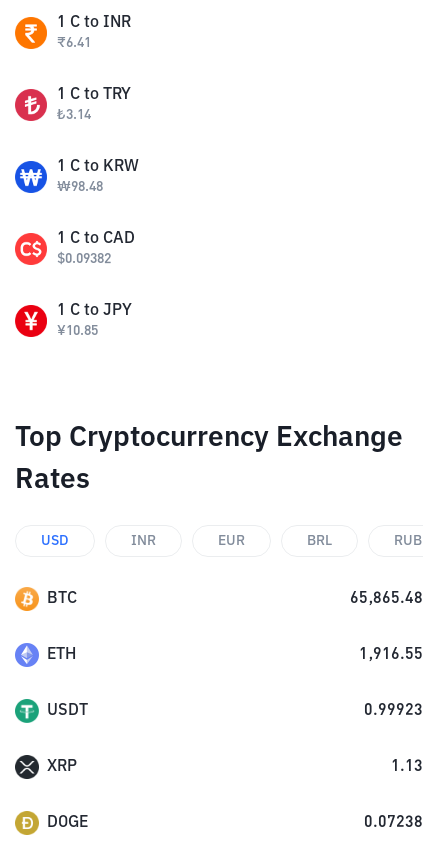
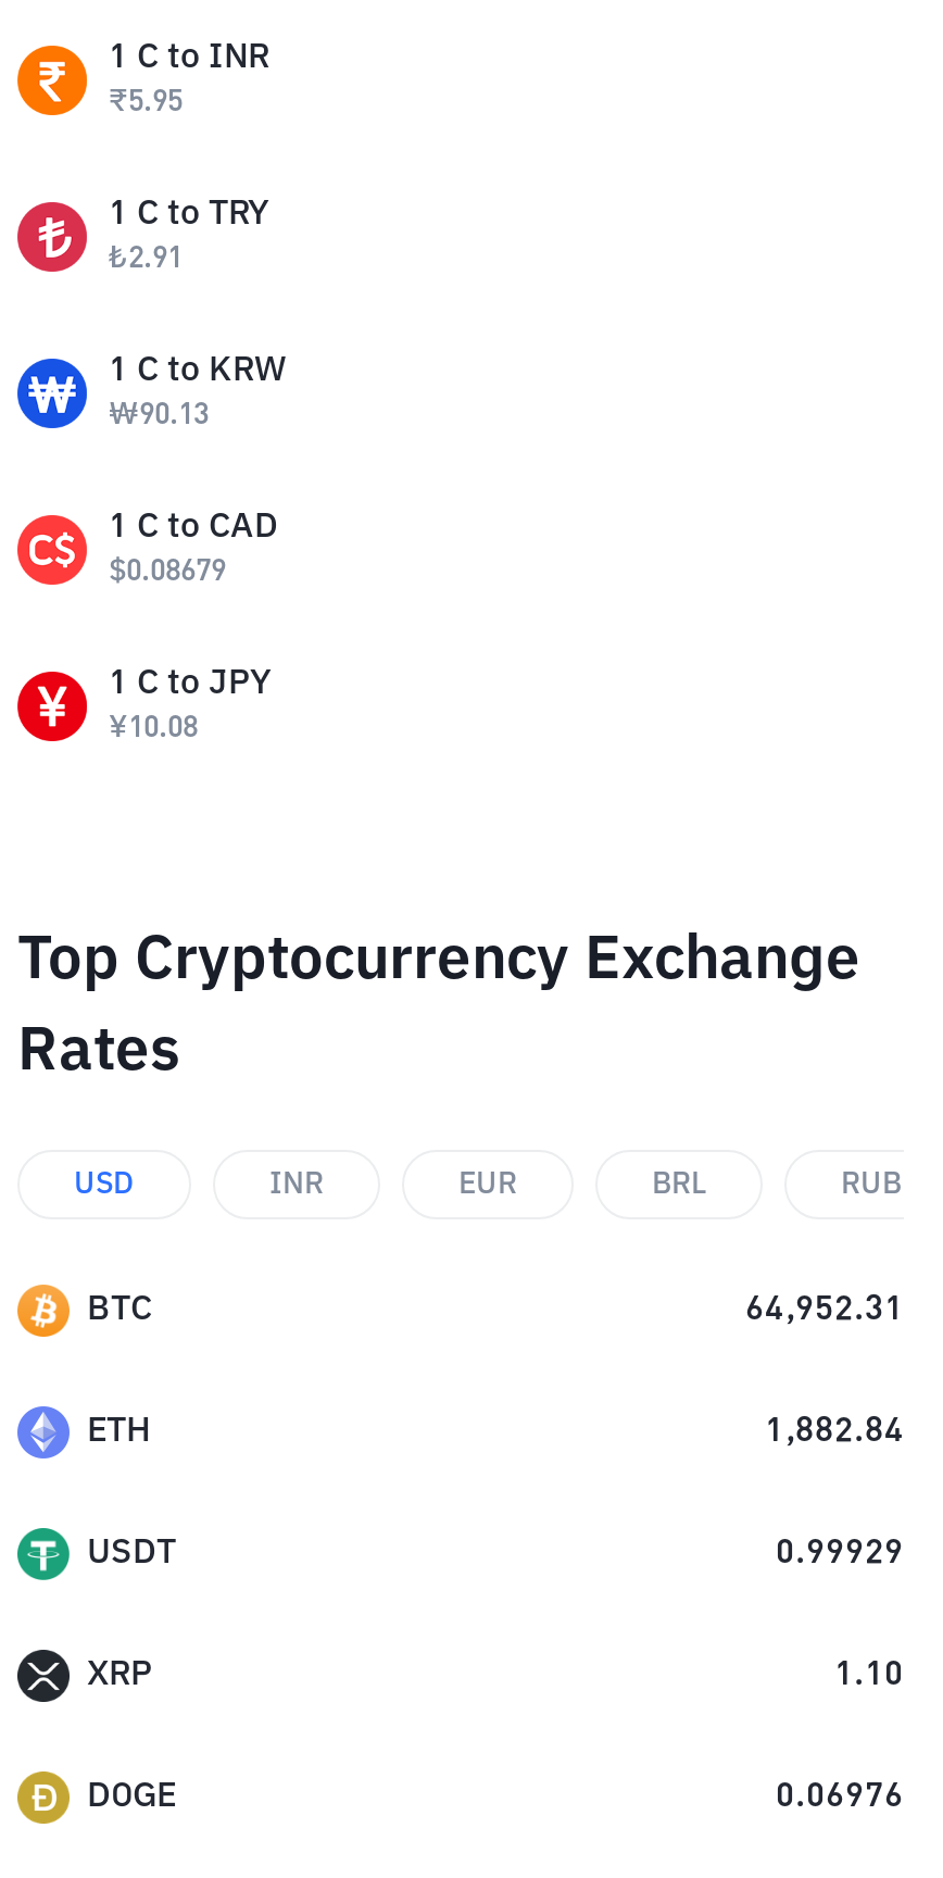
[57,36,91,50] ₹6.41 -> [109,87,183,117] ₹5.95
[57,108,91,122] ₺3.14 -> [109,243,183,274] ₺2.91
[57,180,103,194] ₩98.48 -> [109,400,209,430] ₩90.13
[57,252,111,266] $0.09382 -> [109,556,226,587] $0.08679
[57,324,98,338] ¥10.85 -> [109,713,198,743] ¥10.08
[350,591,423,607] 65,865.48 -> [745,1293,904,1328] 64,952.31
[359,647,423,663] 1,916.55 -> [765,1415,904,1450] 1,882.84
[364,703,423,719] 0.99923 -> [776,1537,904,1572] 0.99929
[391,759,423,775] 1.13 -> [834,1658,904,1693] 1.10
[364,815,423,831] 0.07238 -> [776,1780,904,1815] 0.06976

